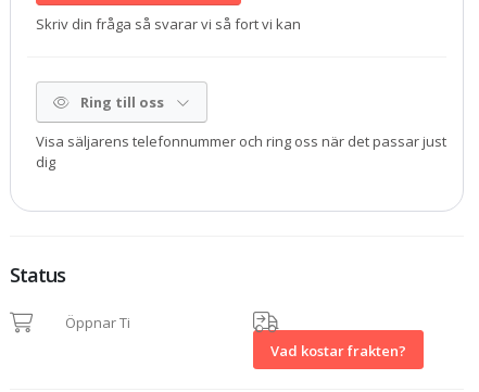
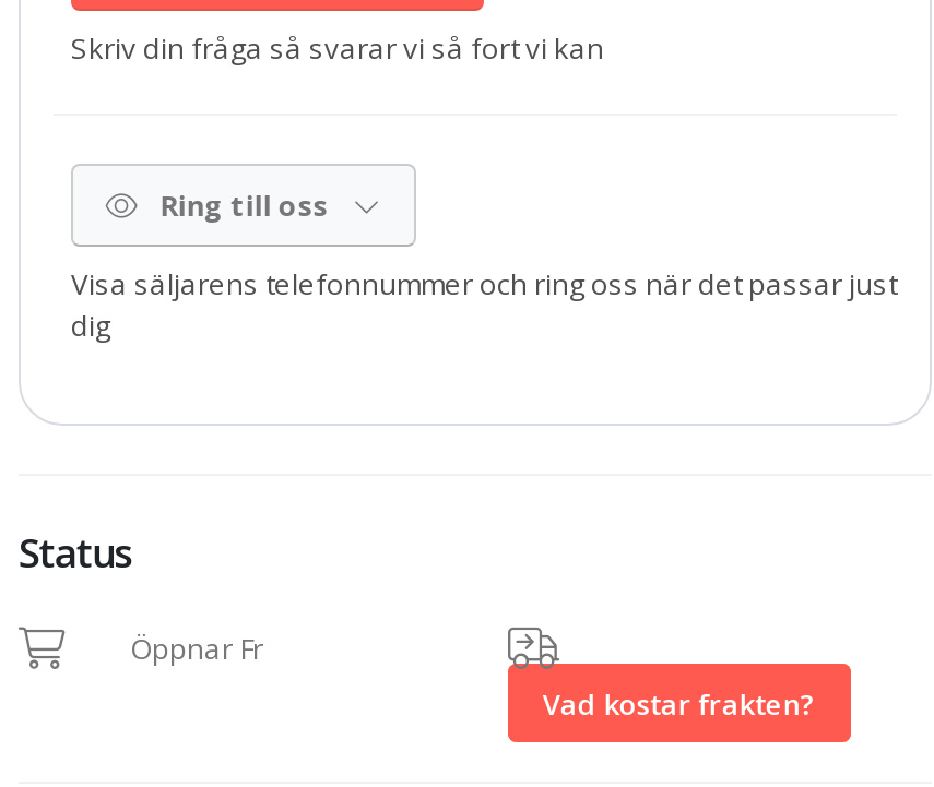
[62,313,130,332] Öppnar Ti -> [123,629,263,668] Öppnar Fr

